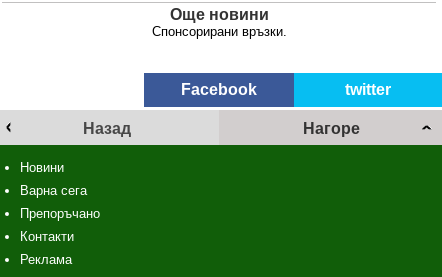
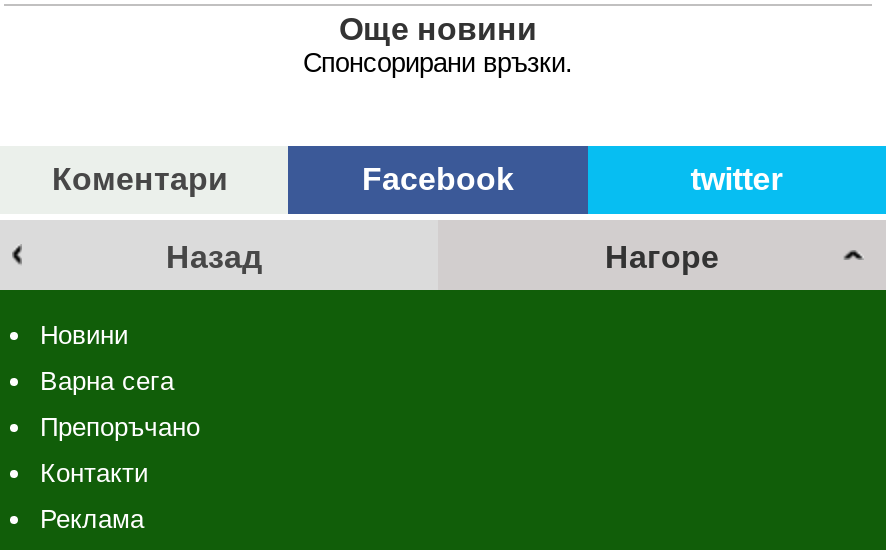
none -> [52,162,228,196] Коментари

